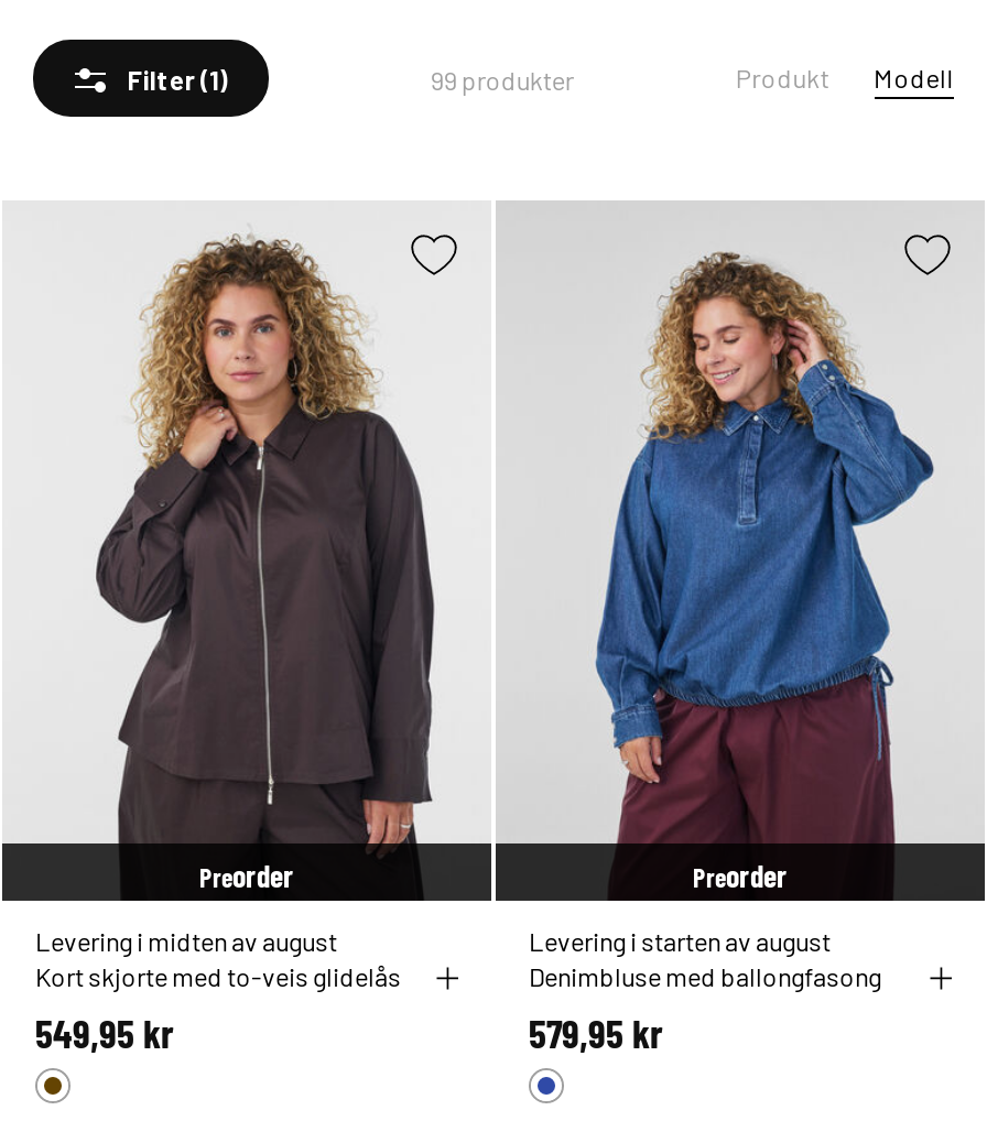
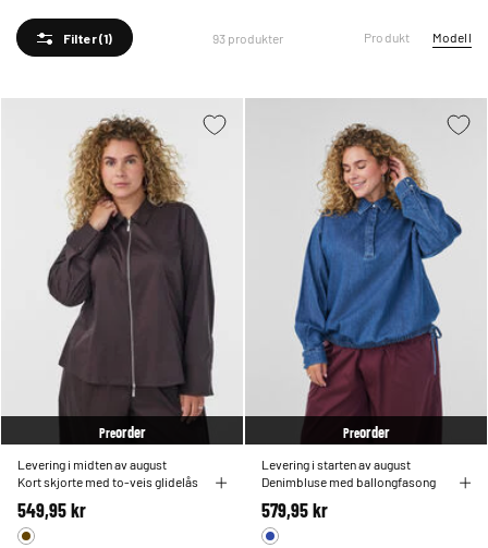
[430,61,574,96] 99 produkter -> [213,29,284,46] 93 produkter

